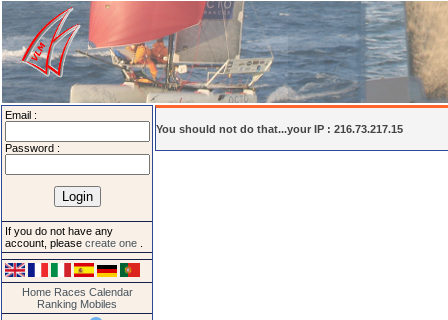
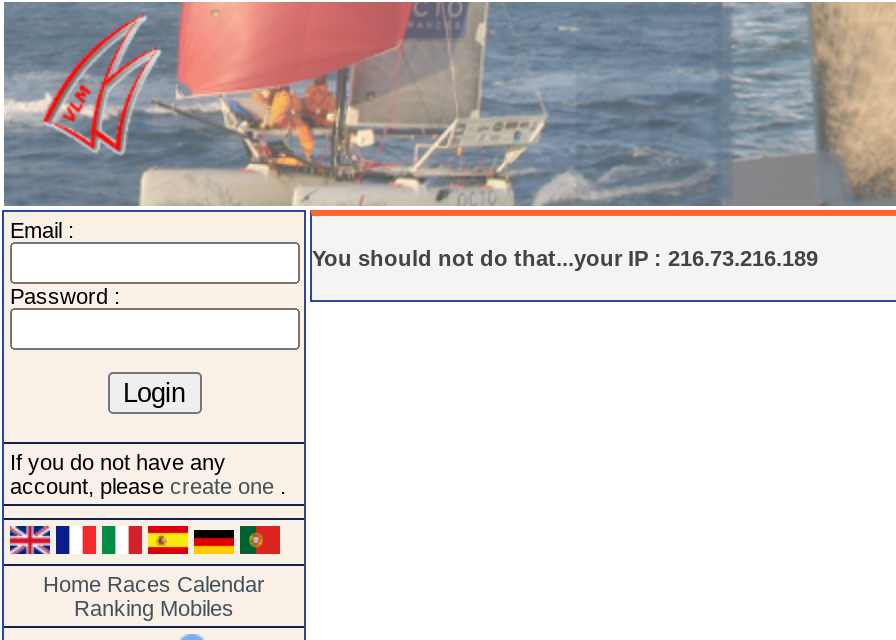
[156,123,403,135] You should not do that...your IP : 216.73.217.15 -> [312,246,818,270] You should not do that...your IP : 216.73.216.189

